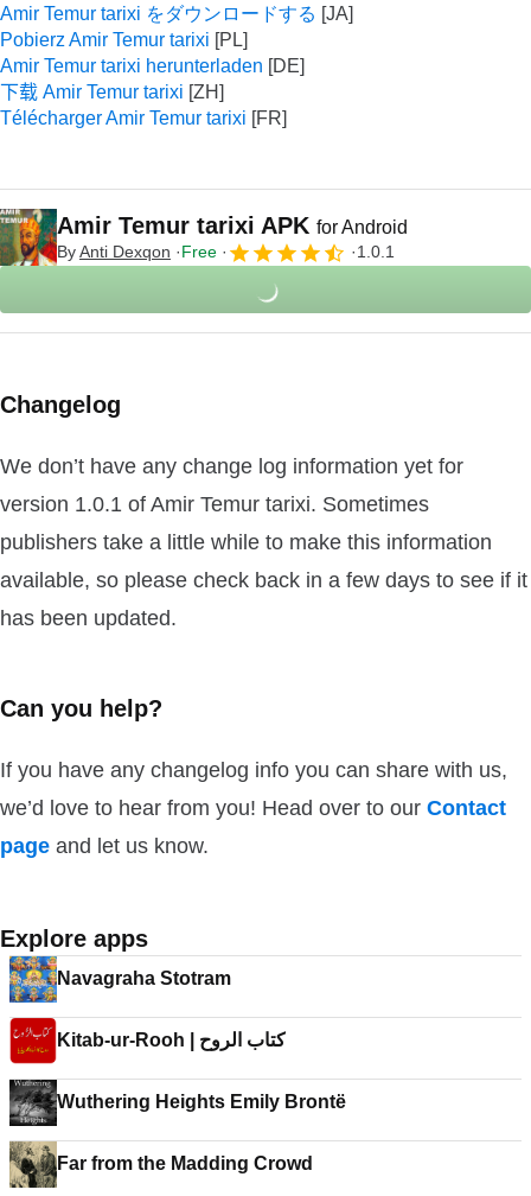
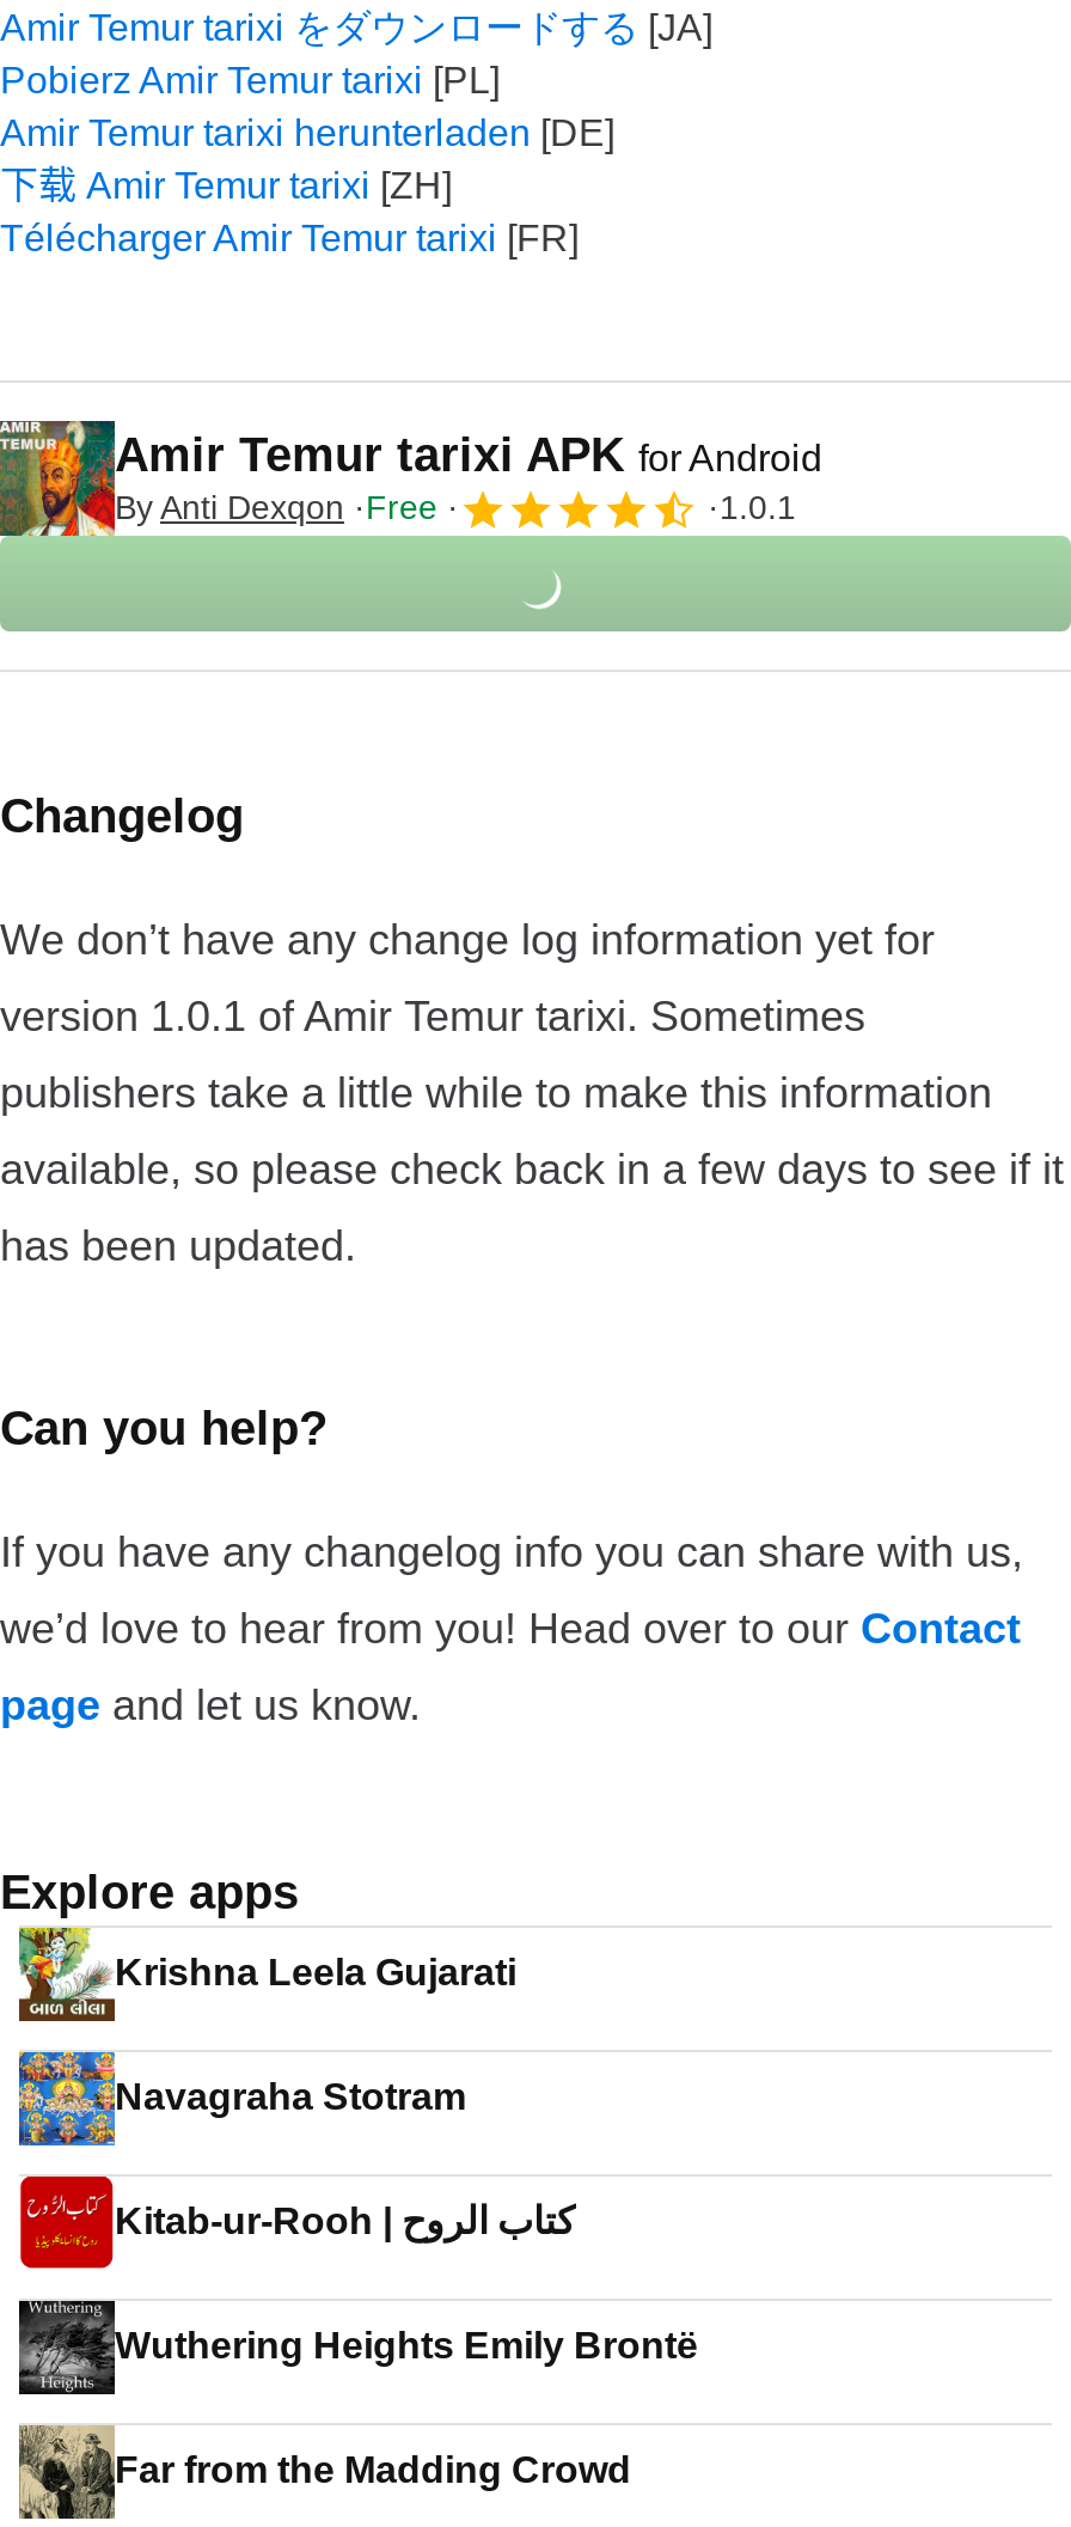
none -> [17,1925,516,2024] [image] | Krishna Leela Gujarati

